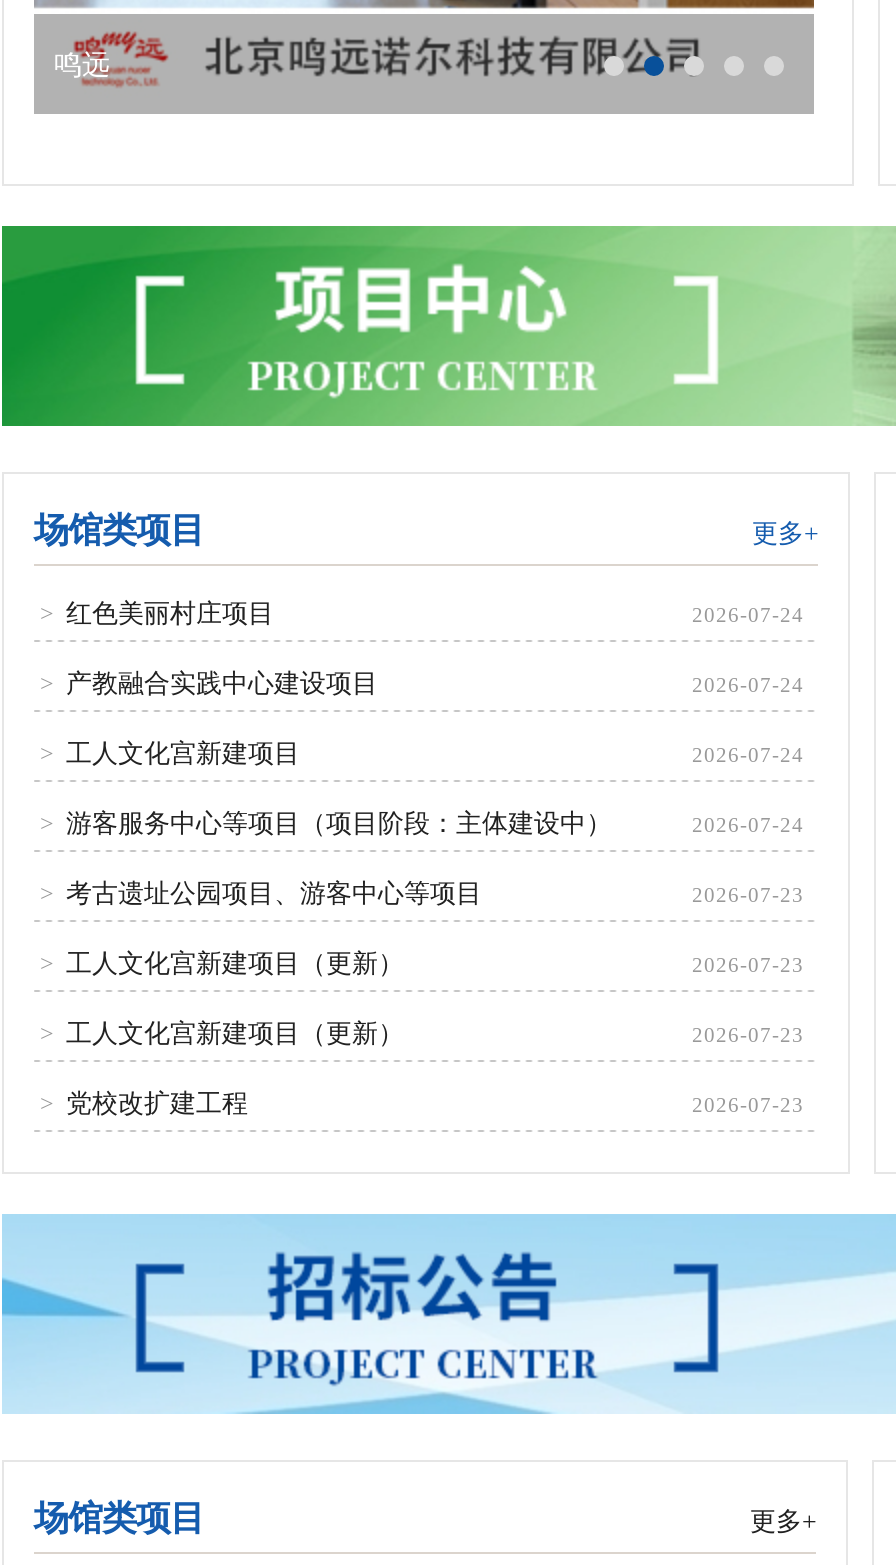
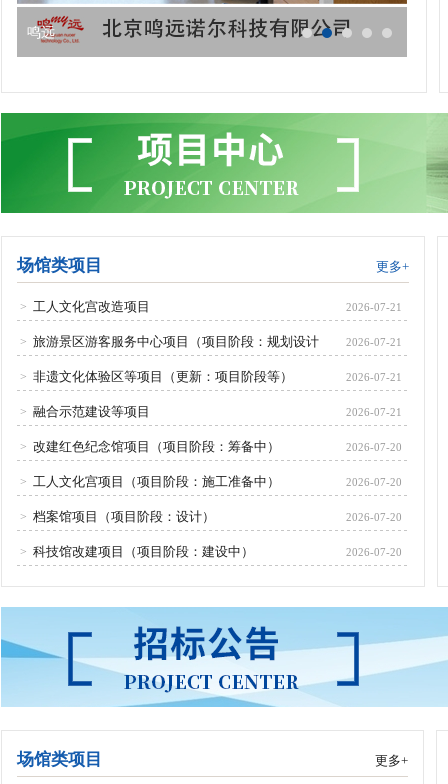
[34,598,804,628] > 红色美丽村庄项目 | 2026-07-24 -> [17,299,402,314] > 工人文化宫改造项目 | 2026-07-21
[34,668,804,698] > 产教融合实践中心建设项目 | 2026-07-24 -> [17,334,402,349] > 旅游景区游客服务中心项目（项目阶段：规划设计 | 2026-07-21
[34,738,804,768] > 工人文化宫新建项目 | 2026-07-24 -> [17,369,402,384] > 非遗文化体验区等项目（更新：项目阶段等） | 2026-07-21
[34,808,804,838] > 游客服务中心等项目（项目阶段：主体建设中） | 2026-07-24 -> [17,404,402,419] > 融合示范建设等项目 | 2026-07-21
[34,878,804,908] > 考古遗址公园项目、游客中心等项目 | 2026-07-23 -> [17,439,402,454] > 改建红色纪念馆项目（项目阶段：筹备中） | 2026-07-20
[34,948,804,978] > 工人文化宫新建项目（更新） | 2026-07-23 -> [17,474,402,489] > 工人文化宫项目（项目阶段：施工准备中） | 2026-07-20
[34,1018,804,1048] > 工人文化宫新建项目（更新） | 2026-07-23 -> [17,509,402,524] > 档案馆项目（项目阶段：设计） | 2026-07-20
[34,1088,804,1118] > 党校改扩建工程 | 2026-07-23 -> [17,544,402,559] > 科技馆改建项目（项目阶段：建设中） | 2026-07-20

